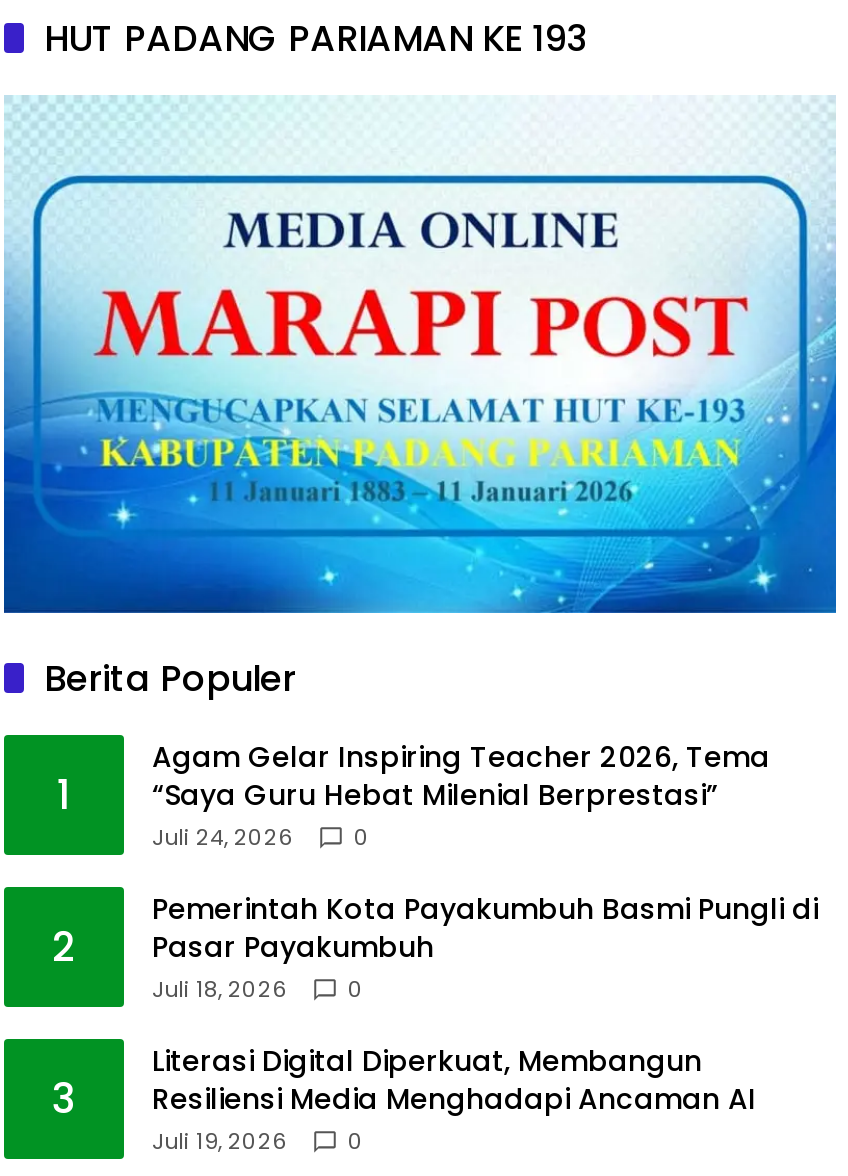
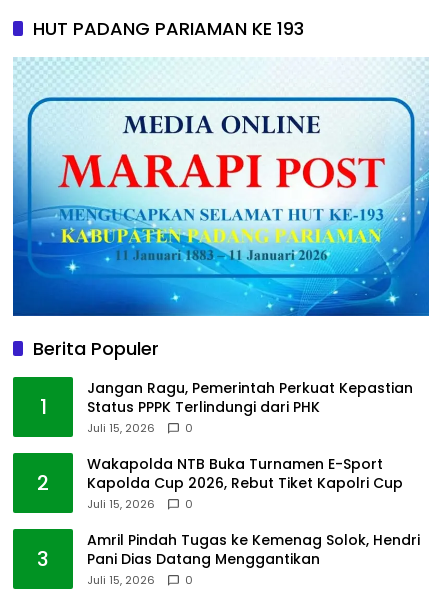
[152,736,770,852] Agam Gelar Inspiring Teacher 2026, Tema | “Saya Guru Hebat Milenial Berprestasi” | Juli 24, 2026 -> [87,378,413,436] Jangan Ragu, Pemerintah Perkuat Kepastian | Status PPPK Terlindungi dari PHK | Juli 15, 2026
[152,888,818,1004] Pemerintah Kota Payakumbuh Basmi Pungli di | Pasar Payakumbuh | Juli 18, 2026 -> [87,454,403,512] Wakapolda NTB Buka Turnamen E-Sport | Kapolda Cup 2026, Rebut Tiket Kapolri Cup | Juli 15, 2026
[152,1040,756,1156] Literasi Digital Diperkuat, Membangun | Resiliensi Media Menghadapi Ancaman AI | Juli 19, 2026 -> [87,530,420,588] Amril Pindah Tugas ke Kemenag Solok, Hendri | Pani Dias Datang Menggantikan | Juli 15, 2026

